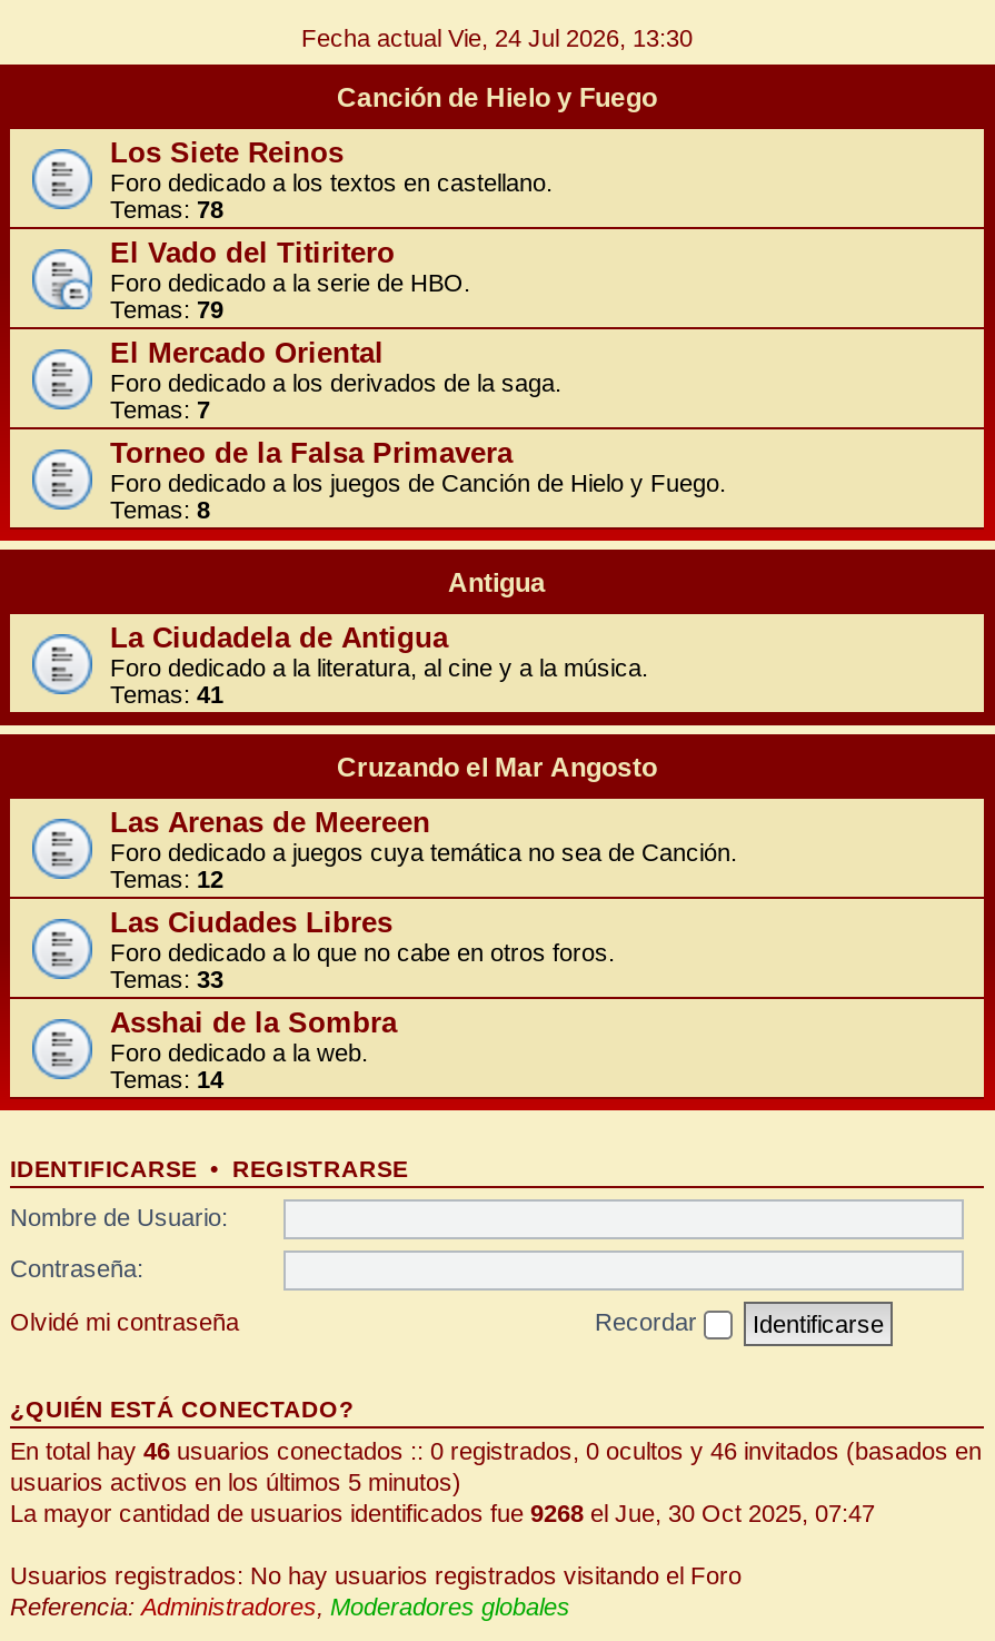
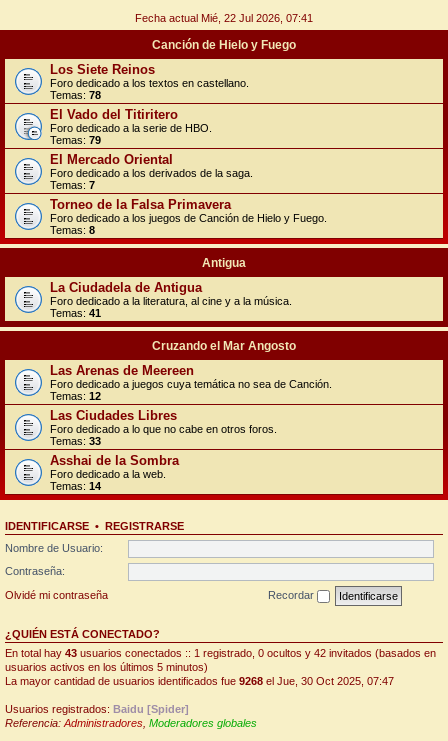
[301,24,693,51] Fecha actual Vie, 24 Jul 2026, 13:30 -> [135,12,313,24] Fecha actual Mié, 22 Jul 2026, 07:41
[10,1436,982,1463] En total hay 46 usuarios conectados :: 0 registrados, 0 ocultos y 46 invitados (basados en -> [5,646,436,658] En total hay 43 usuarios conectados :: 1 registrado, 0 ocultos y 42 invitados (basados en
[10,1561,742,1588] Usuarios registrados: No hay usuarios registrados visitando el Foro -> [5,702,189,714] Usuarios registrados: Baidu [Spider]

